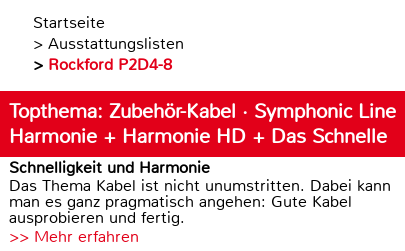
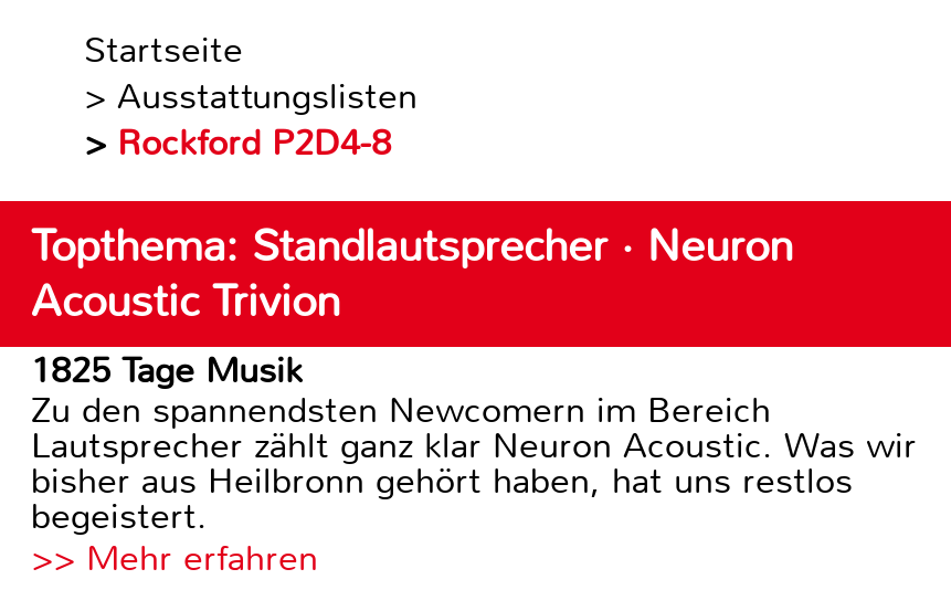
[9,99,396,228] Topthema: Zubehör-Kabel · Symphonic Line | Harmonie + Harmonie HD + Das Schnelle | Schnelligkeit und Harmonie | Das Thema Kabel ist nicht unumstritten. Dabei kann | man es ganz pragmatisch angehen: Gute Kabel | ausprobieren und fertig. -> [31,219,917,539] Topthema: Standlautsprecher · Neuron | Acoustic Trivion | 1825 Tage Musik | Zu den spannendsten Newcomern im Bereich | Lautsprecher zählt ganz klar Neuron Acoustic. Was wir | bisher aus Heilbronn gehört haben, hat uns restlos | begeistert.

